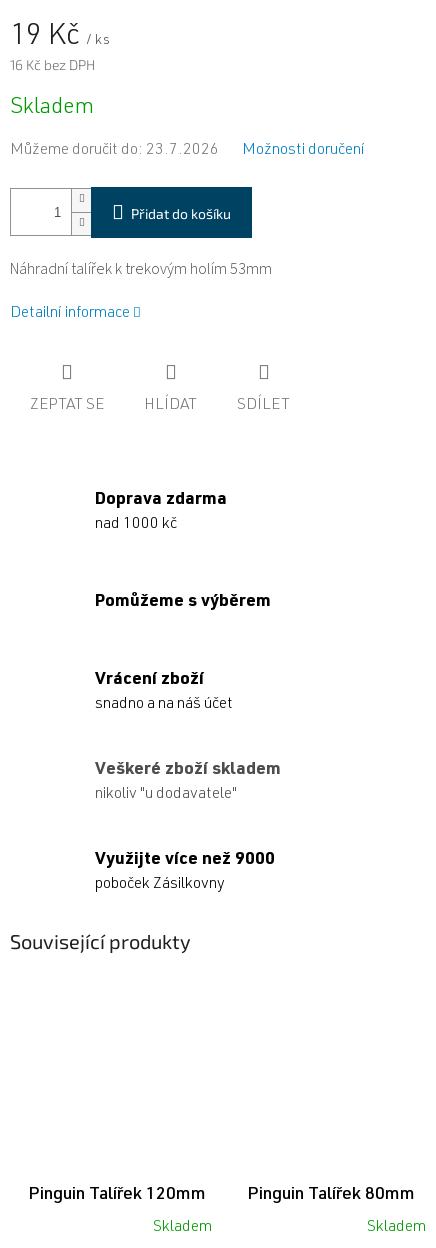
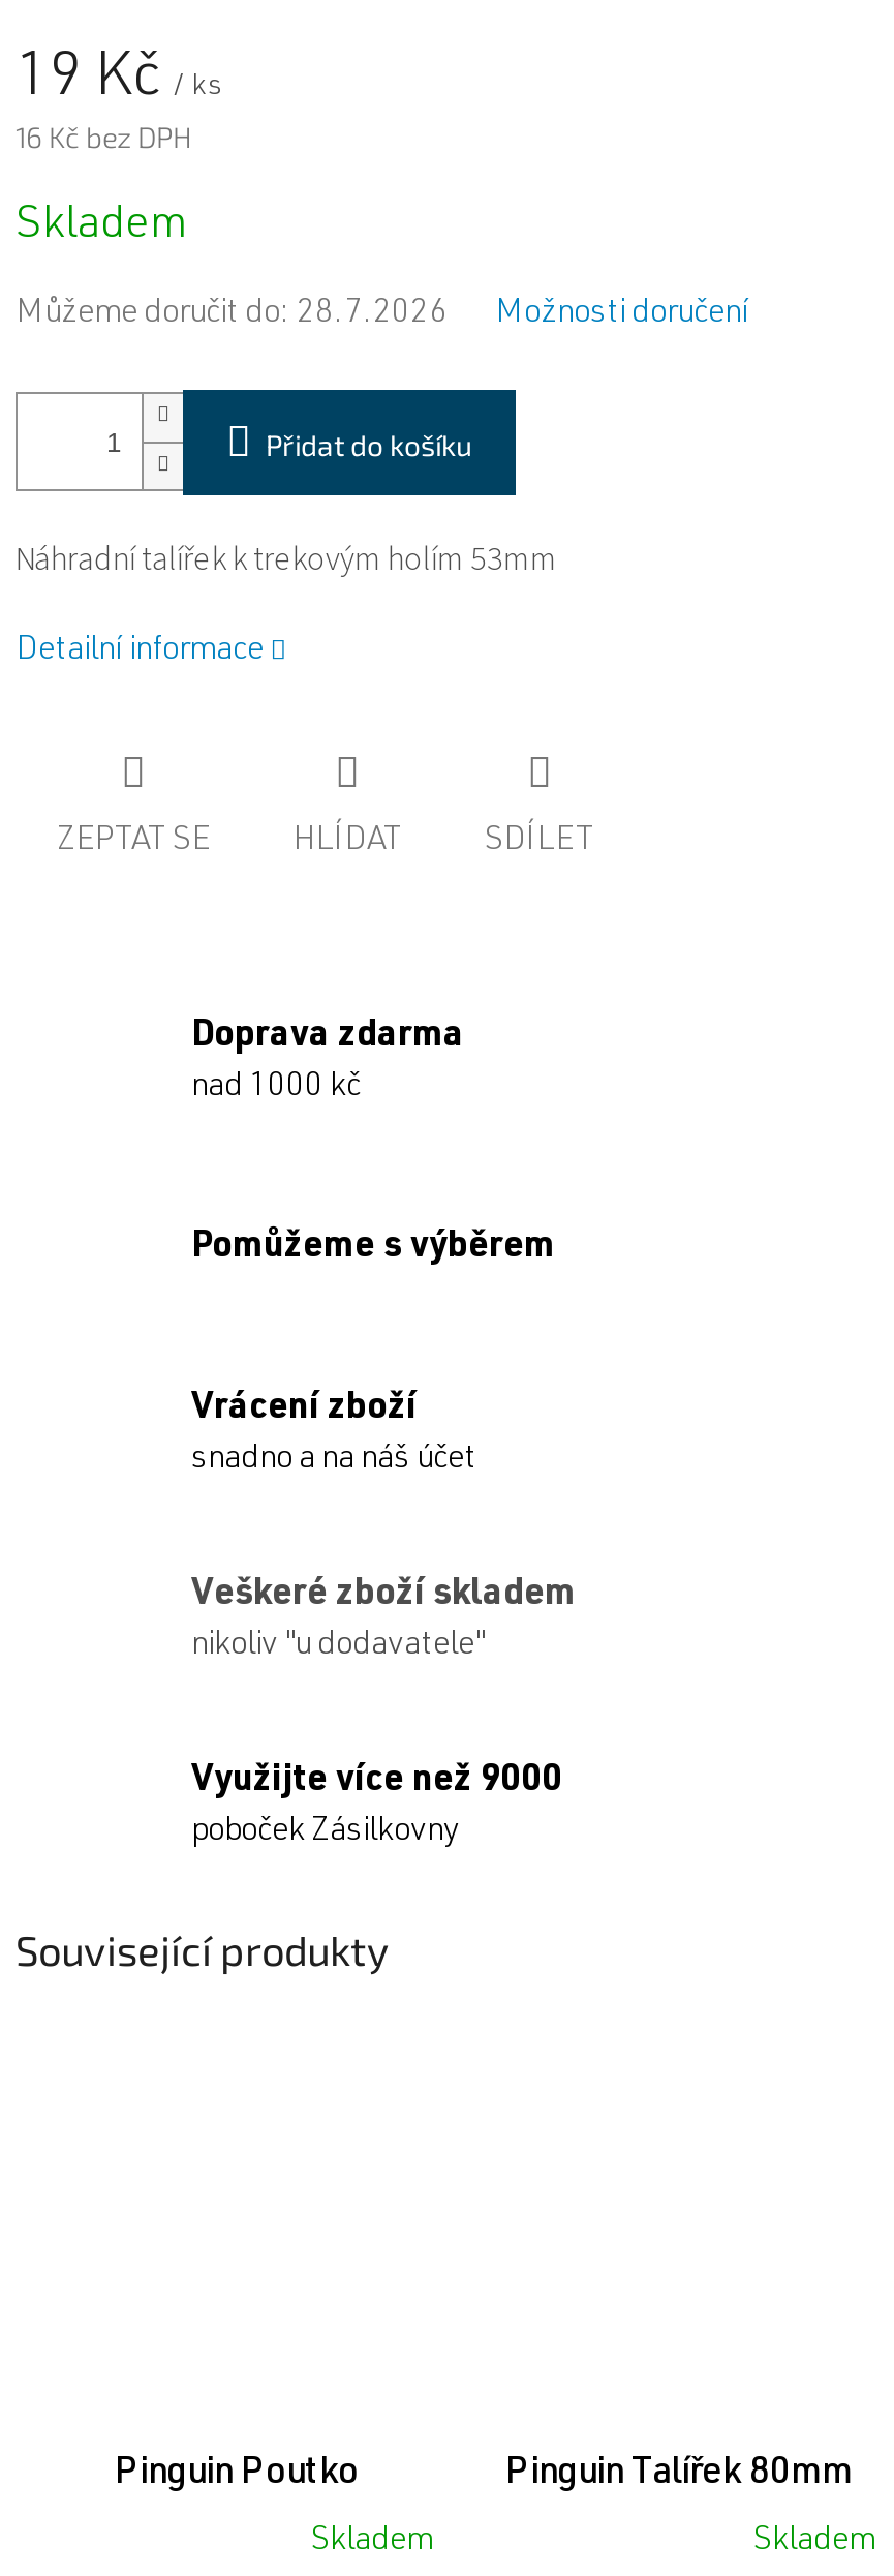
[10,142,219,158] Můžeme doručit do: 23.7.2026 -> [16,298,448,331] Můžeme doručit do: 28.7.2026
[28,1186,206,1204] Pinguin Talířek 120mm -> [115,2456,359,2493] Pinguin Poutko

